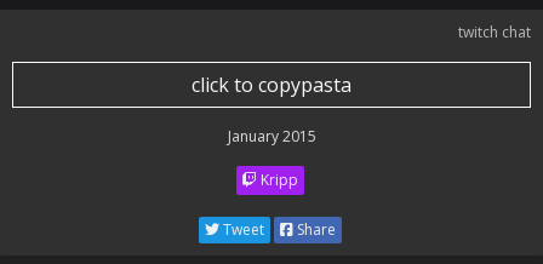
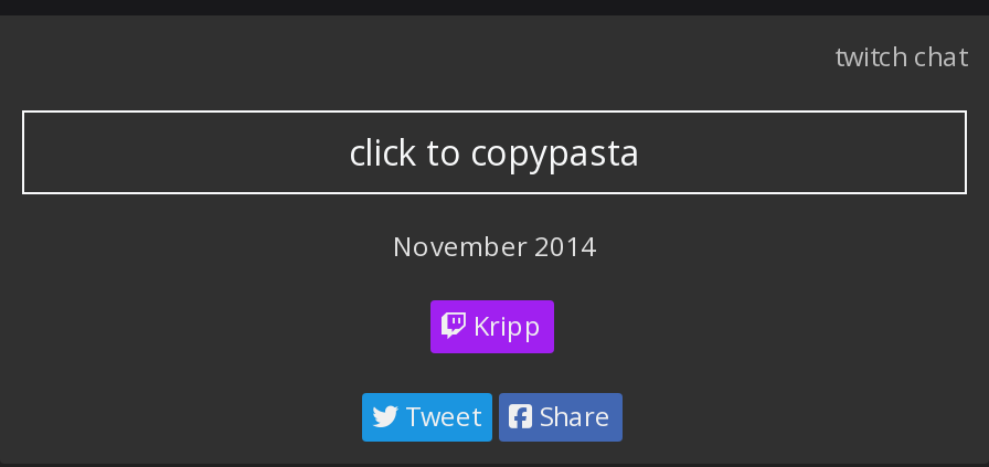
[227,126,316,147] January 2015 -> [393,227,596,265] November 2014

